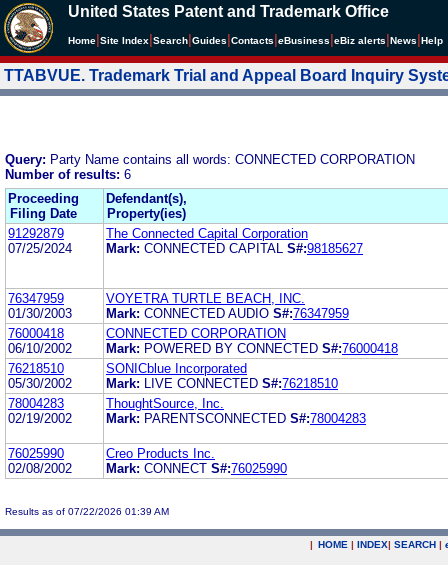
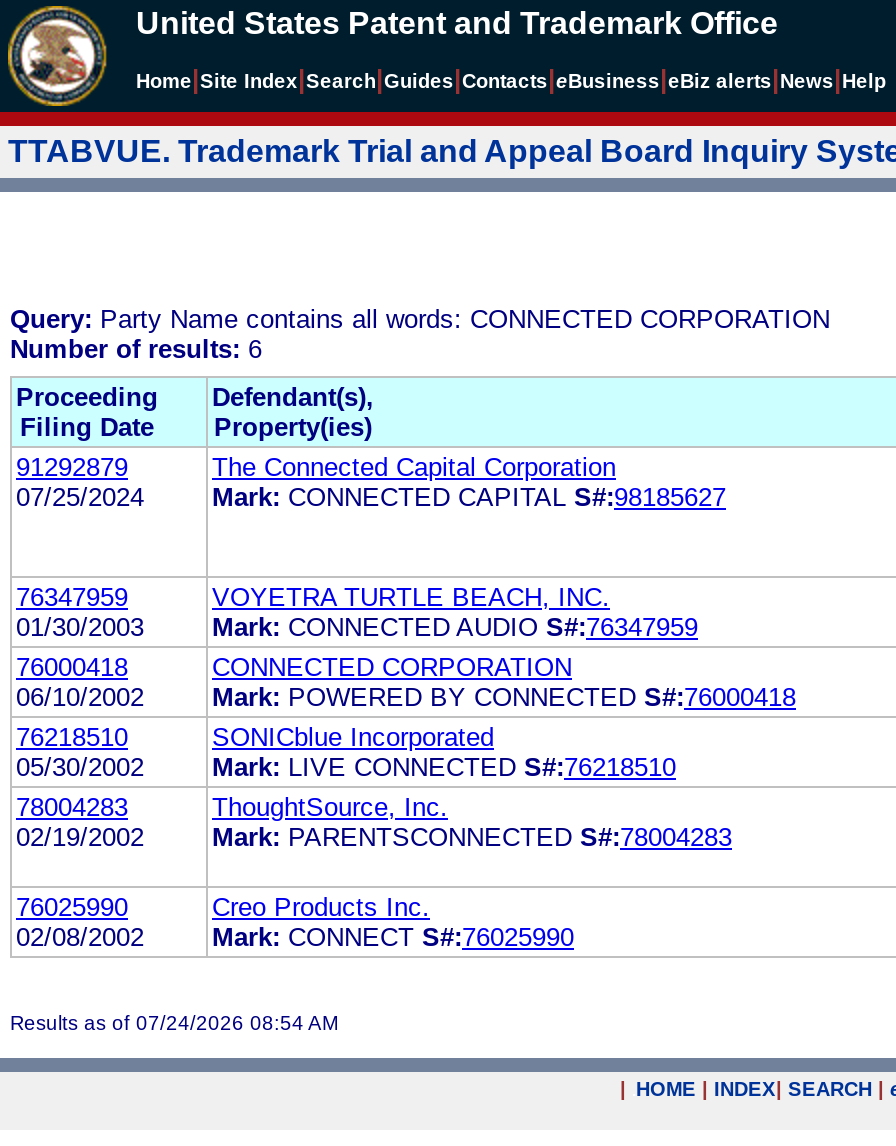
[5,506,169,517] Results as of 07/22/2026 01:39 AM -> [10,1012,338,1034] Results as of 07/24/2026 08:54 AM

